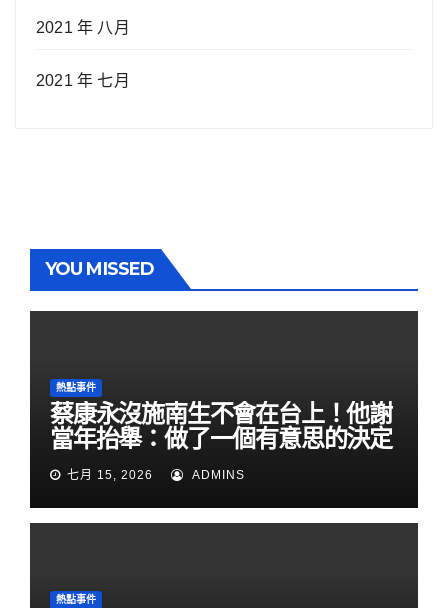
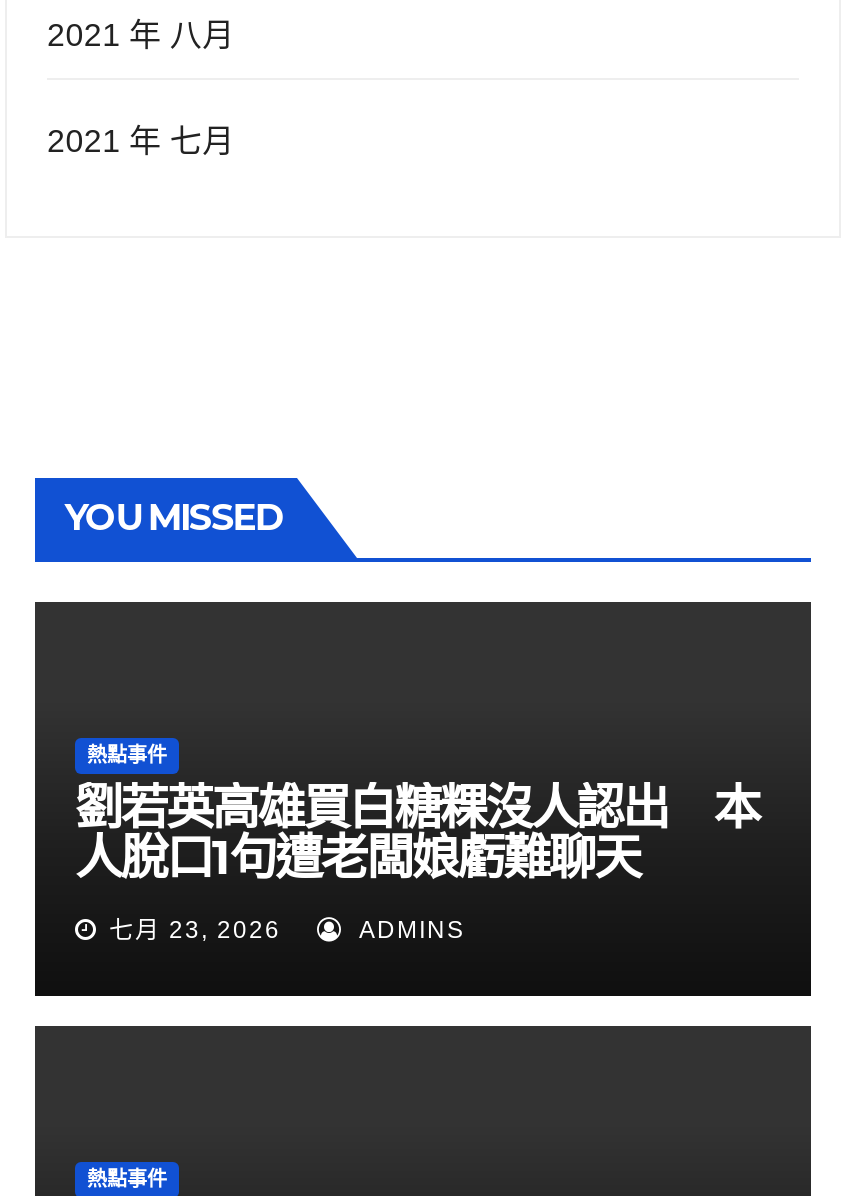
[50,399,392,453] 蔡康永沒施南生不會在台上！他謝 | 當年抬舉：做了一個有意思的決定 -> [75,777,759,885] 劉若英高雄買白糖粿沒人認出 本 | 人脫口1句遭老闆娘虧難聊天
[67,468,153,482] 七月 15, 2026 -> [109,915,281,943] 七月 23, 2026

